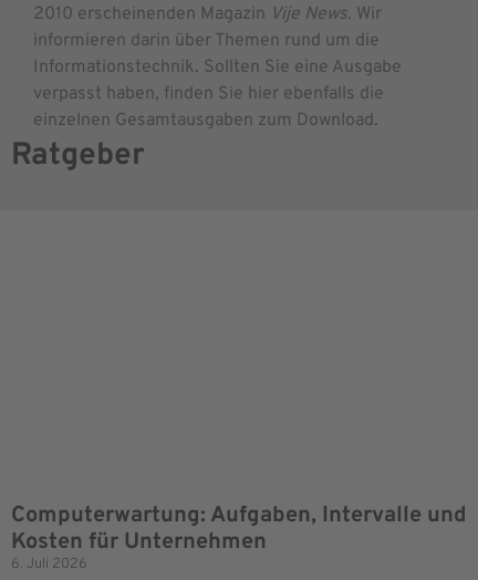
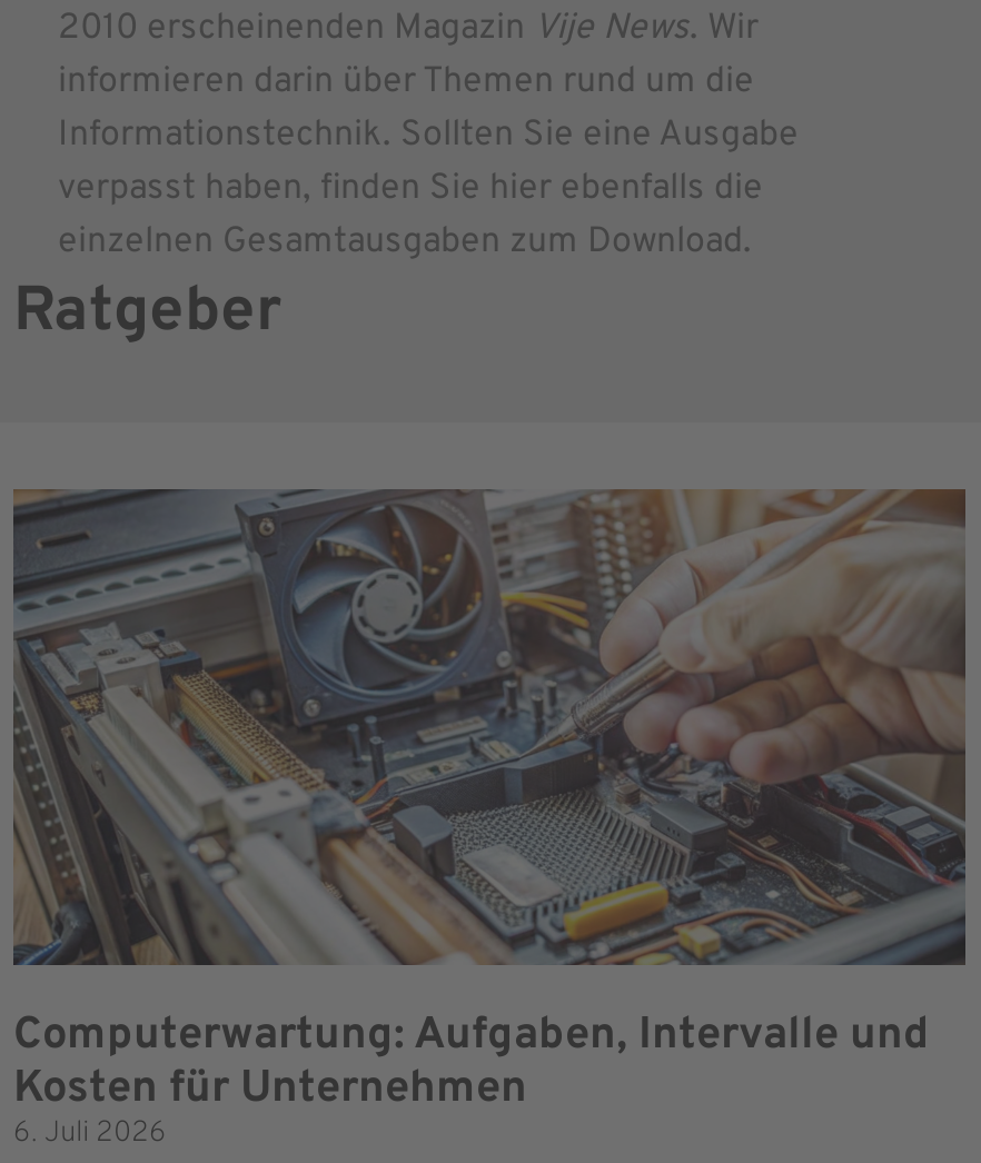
none -> [11,487,968,967] [image]

